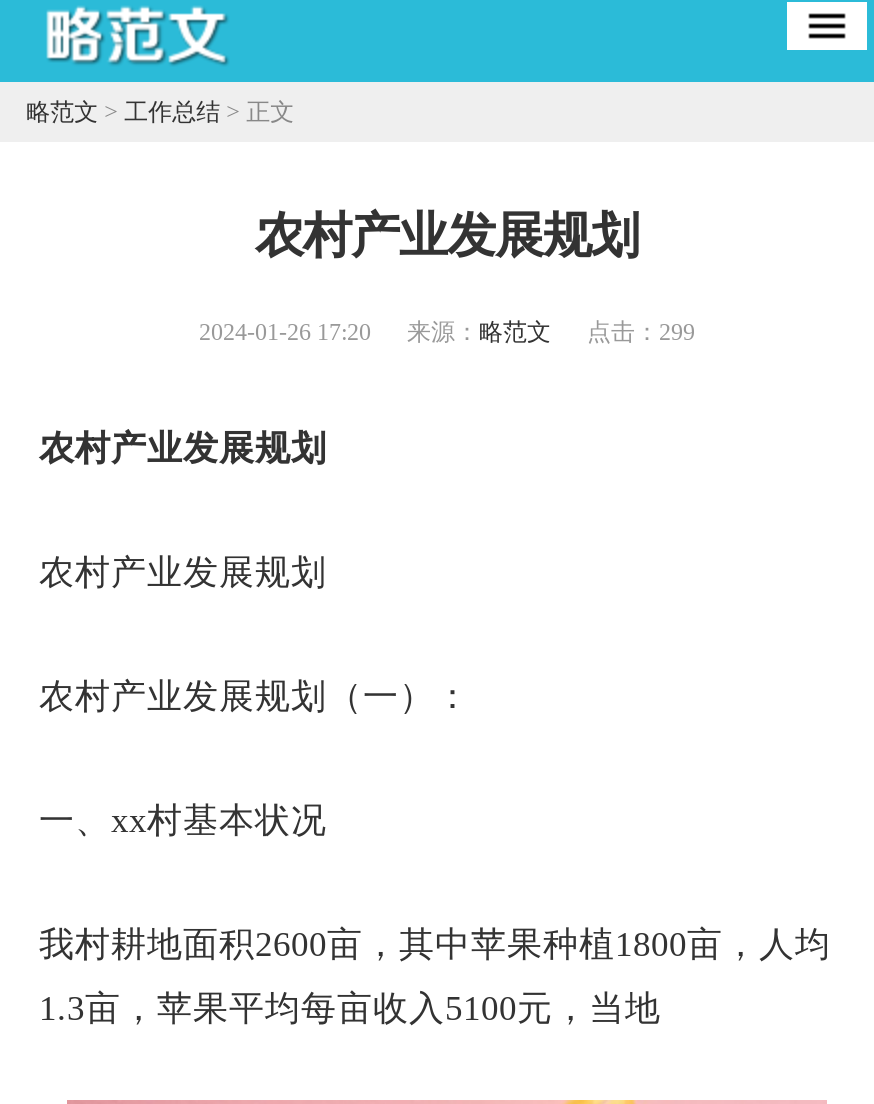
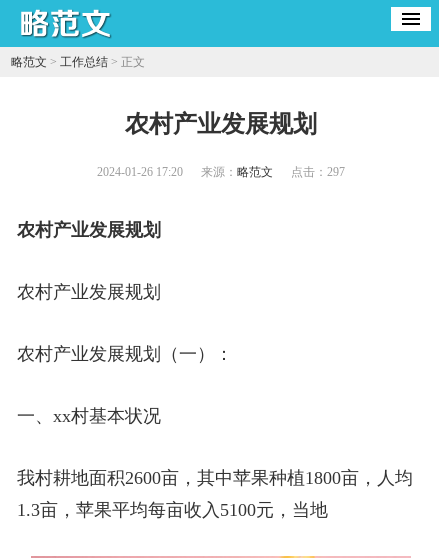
[199,318,695,346] 2024-01-26 17:20 来源：略范文 点击：299 -> [97,165,345,179] 2024-01-26 17:20 来源：略范文 点击：297

